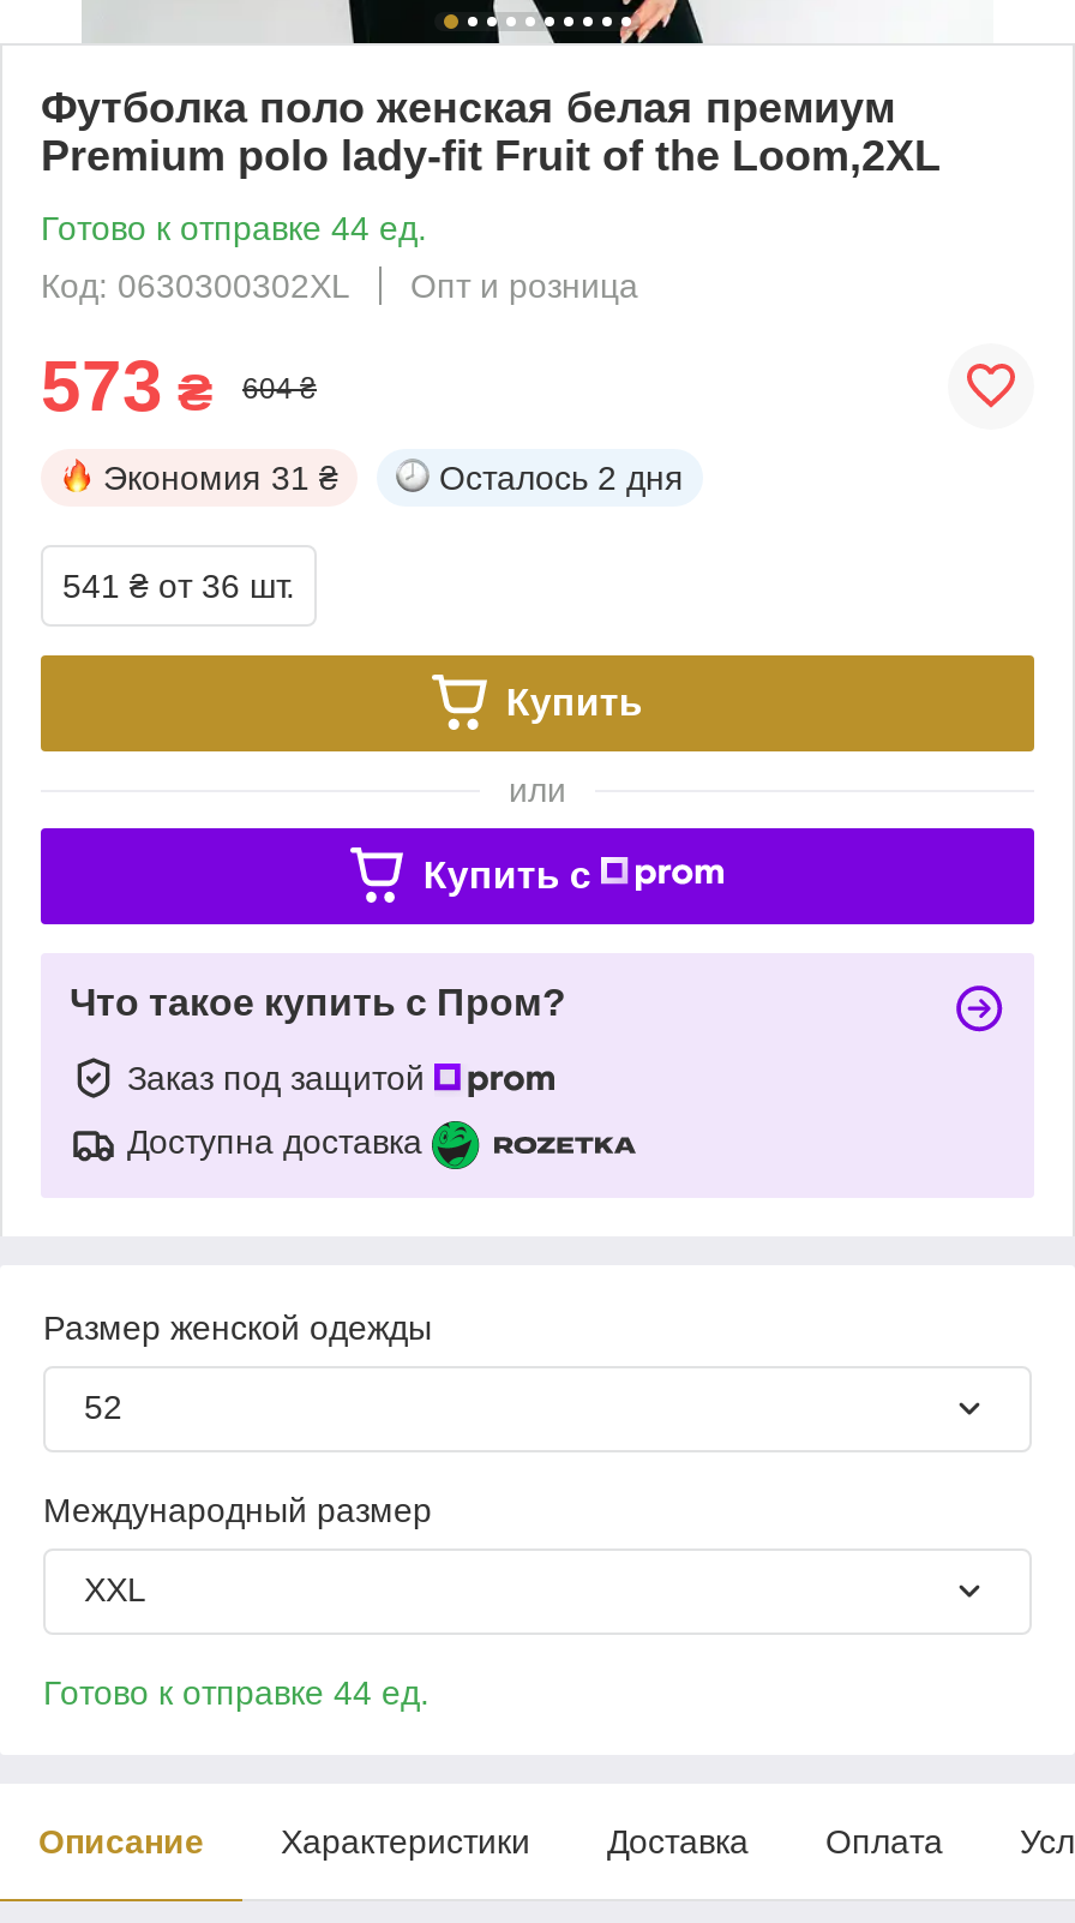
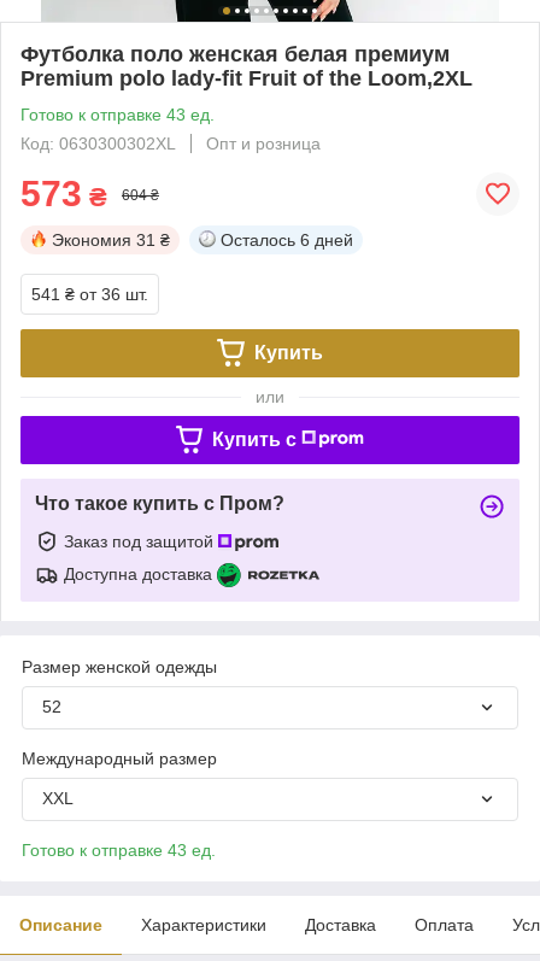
[41,208,427,247] Готово к отправке 44 ед. -> [20,105,215,124] Готово к отправке 43 ед.
[439,458,684,496] Осталось 2 дня -> [221,230,353,249] Осталось 6 дней
[43,1673,430,1711] Готово к отправке 44 ед. -> [22,840,216,859] Готово к отправке 43 ед.

